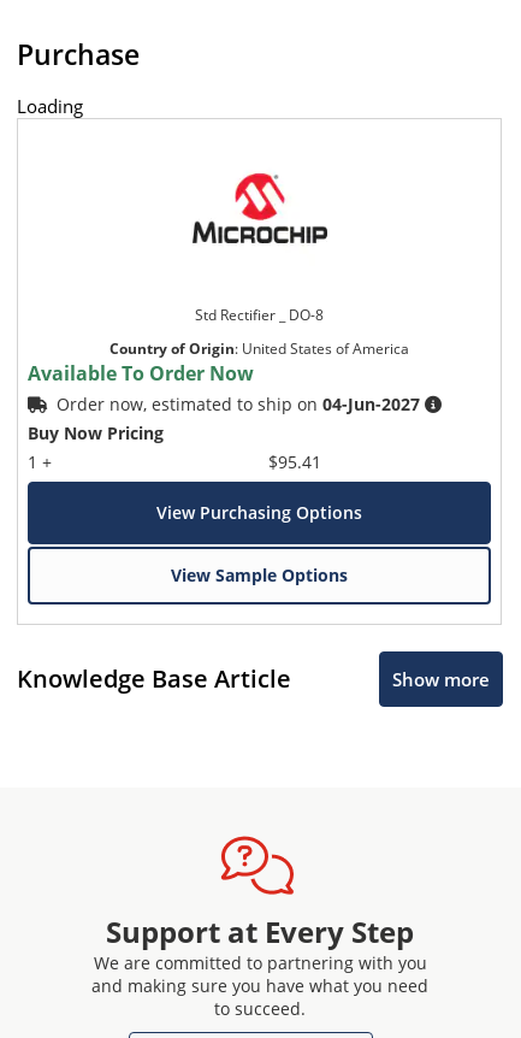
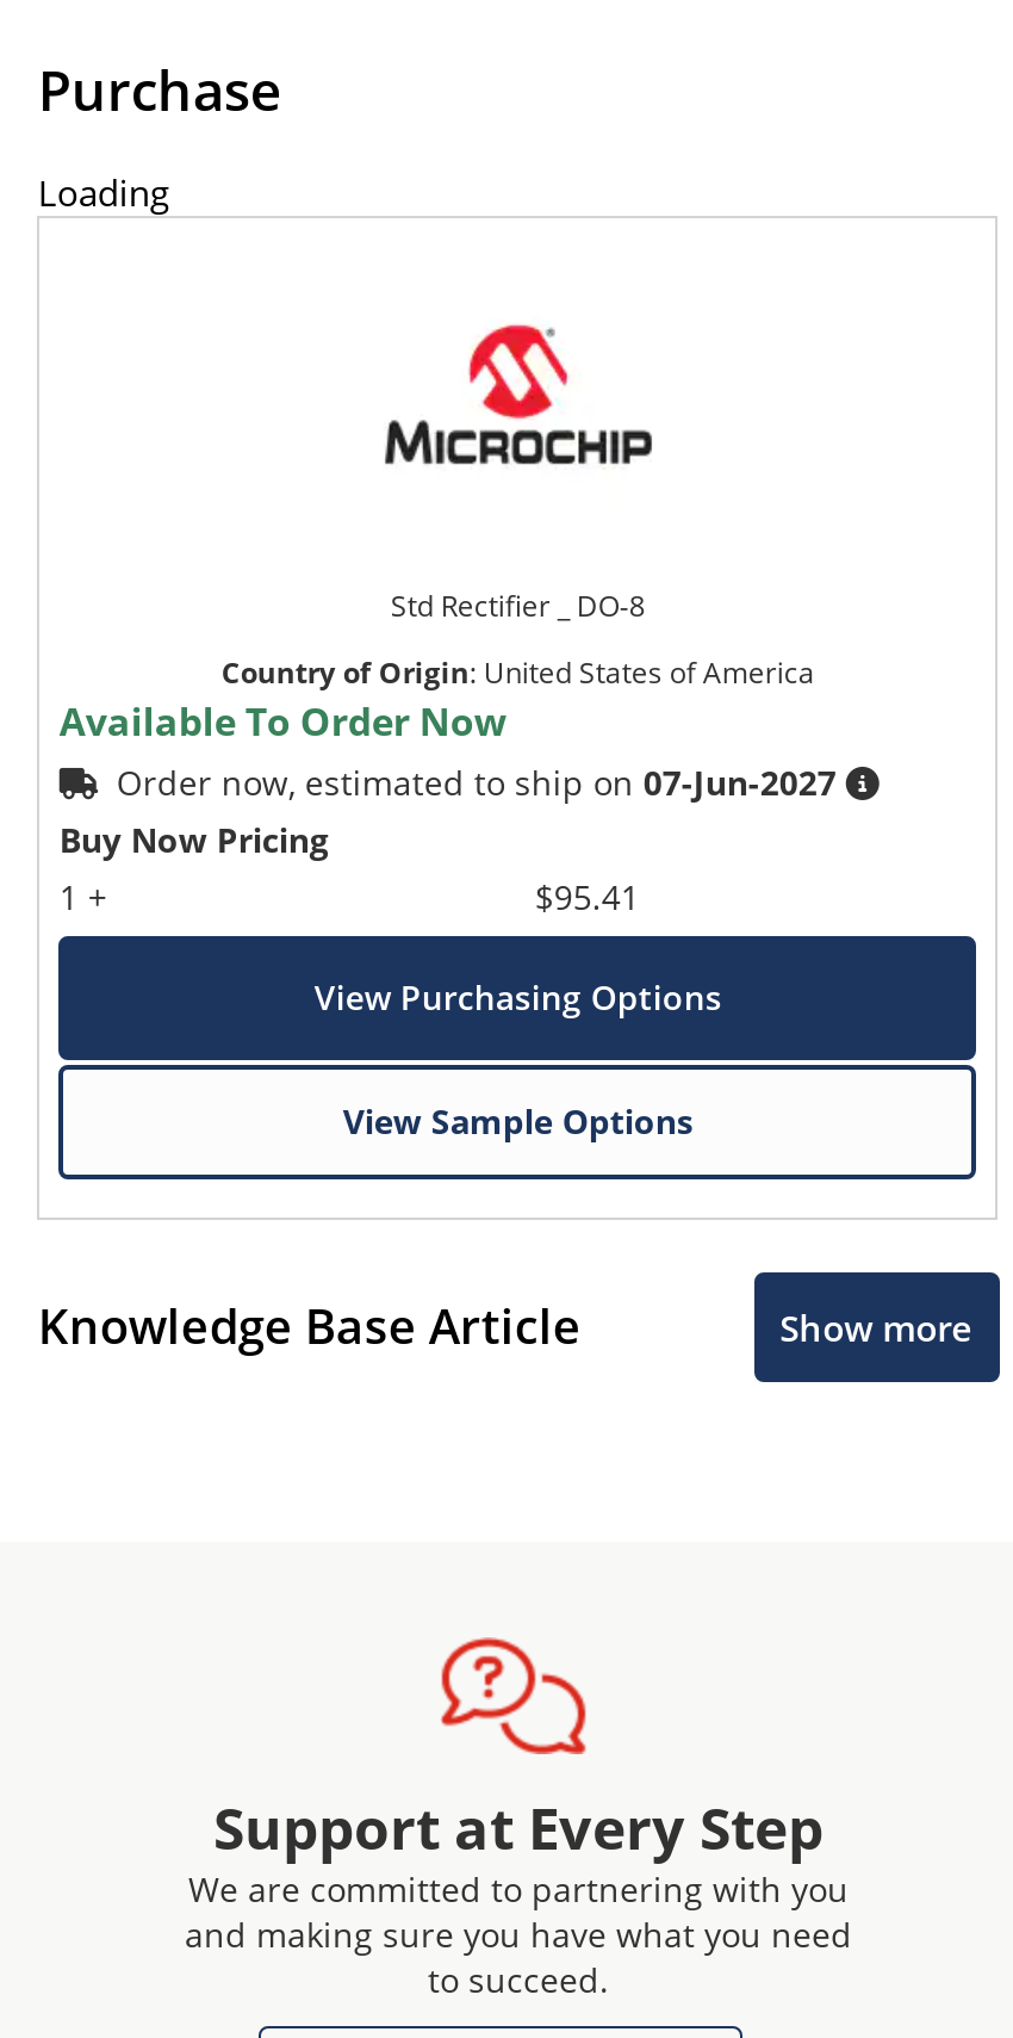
[57,392,420,415] Order now, estimated to ship on 04-Jun-2027 -> [117,759,836,804] Order now, estimated to ship on 07-Jun-2027

